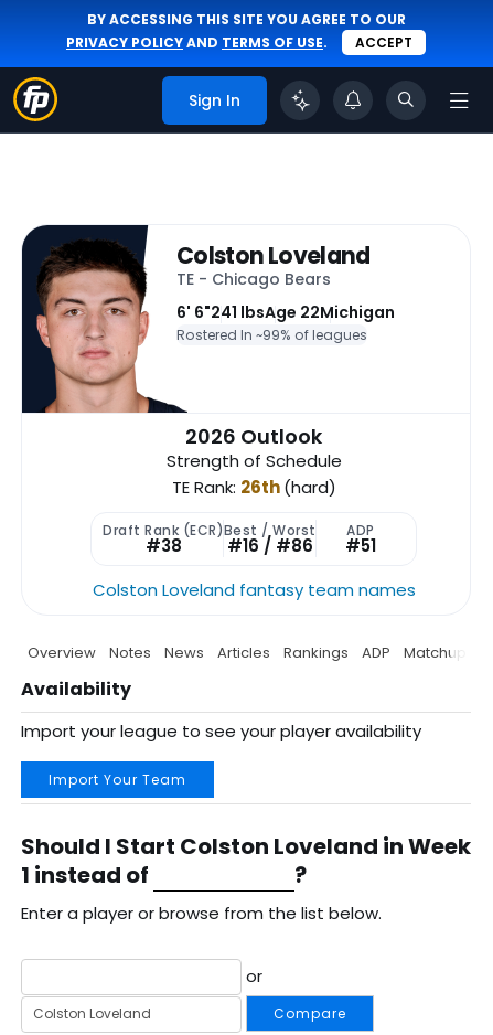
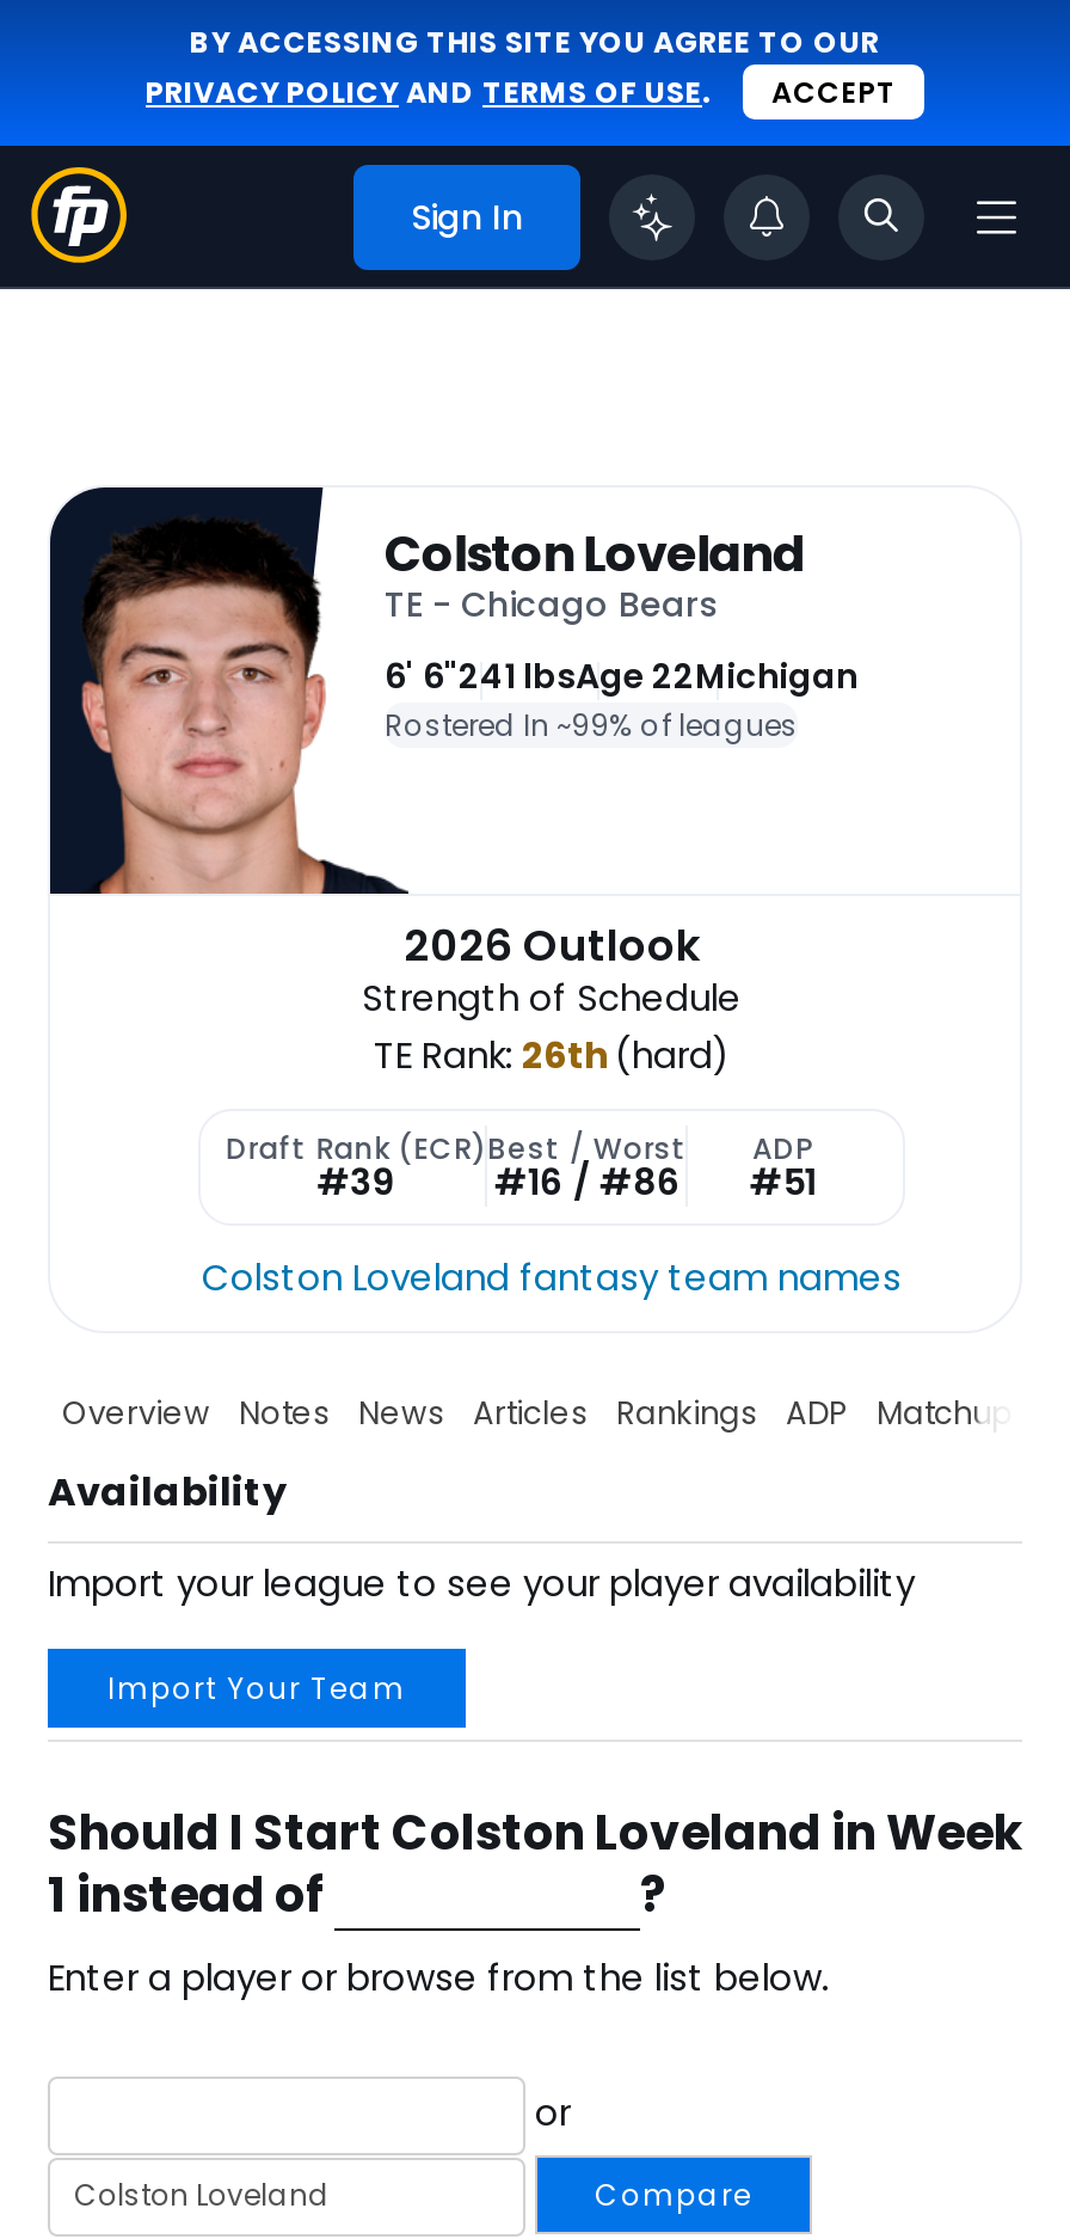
[145,534,376,558] #38 #16 / #86 #51 -> [317,1157,816,1208] #39 #16 / #86 #51

